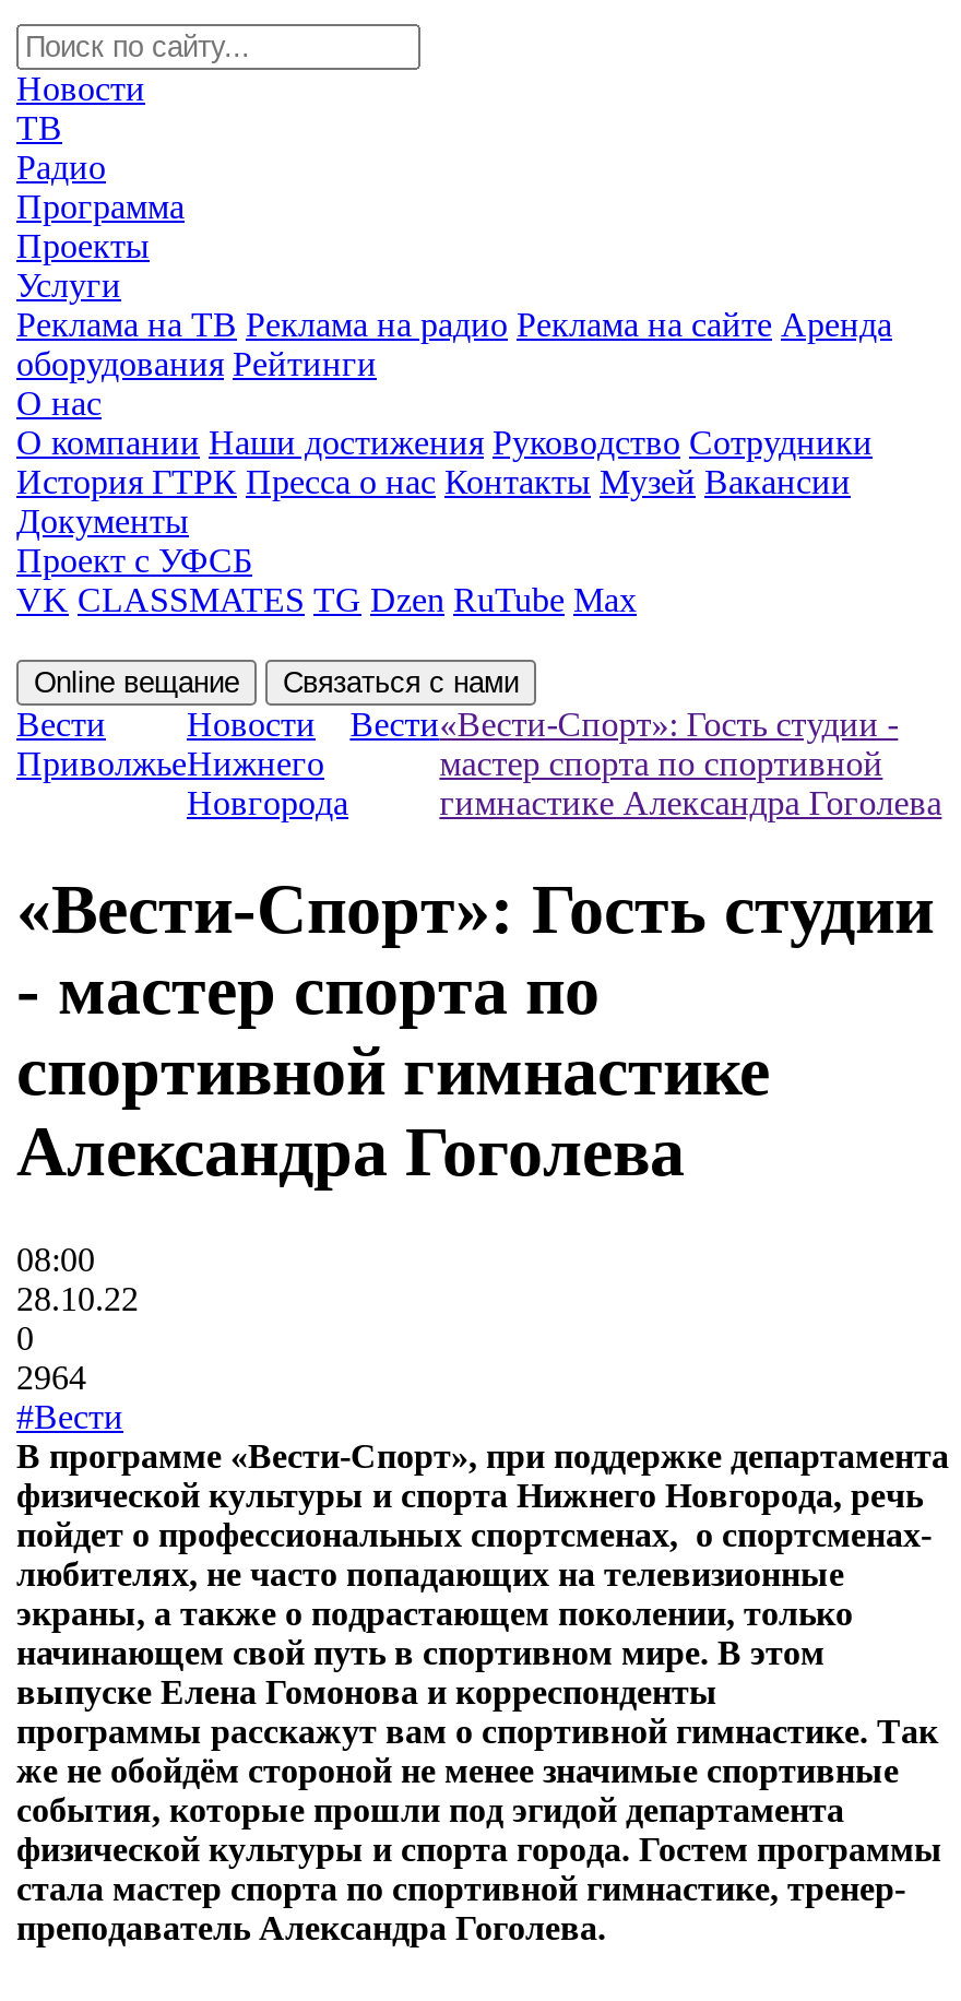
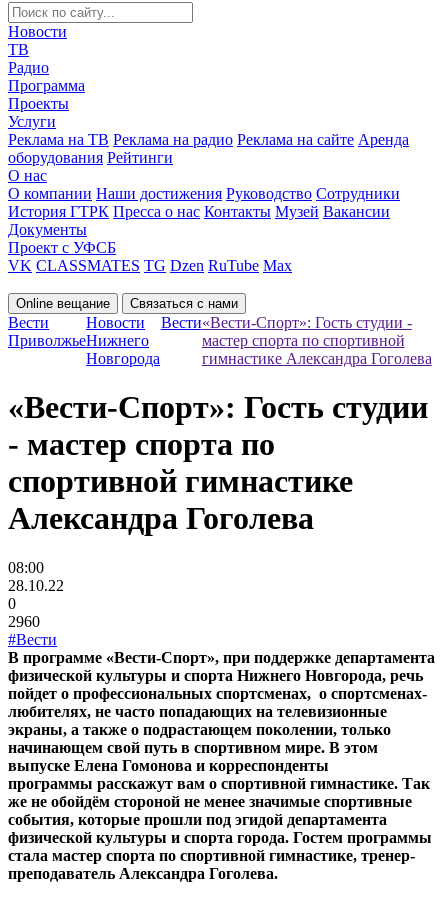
[16,1359,86,1396] 2964 -> [8,613,40,630] 2960

